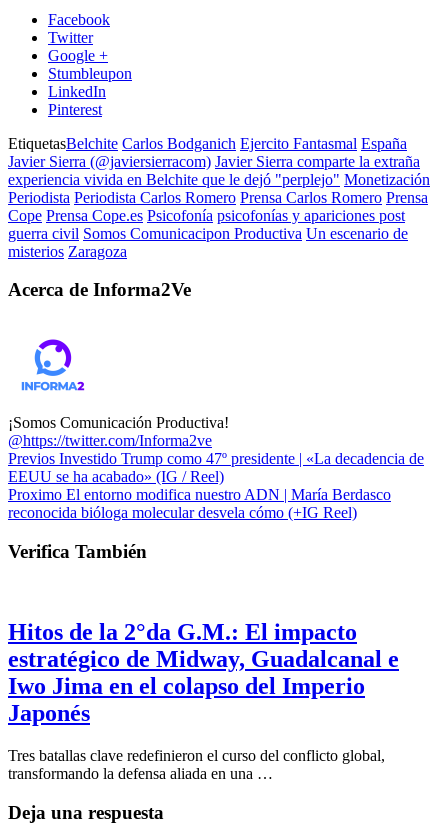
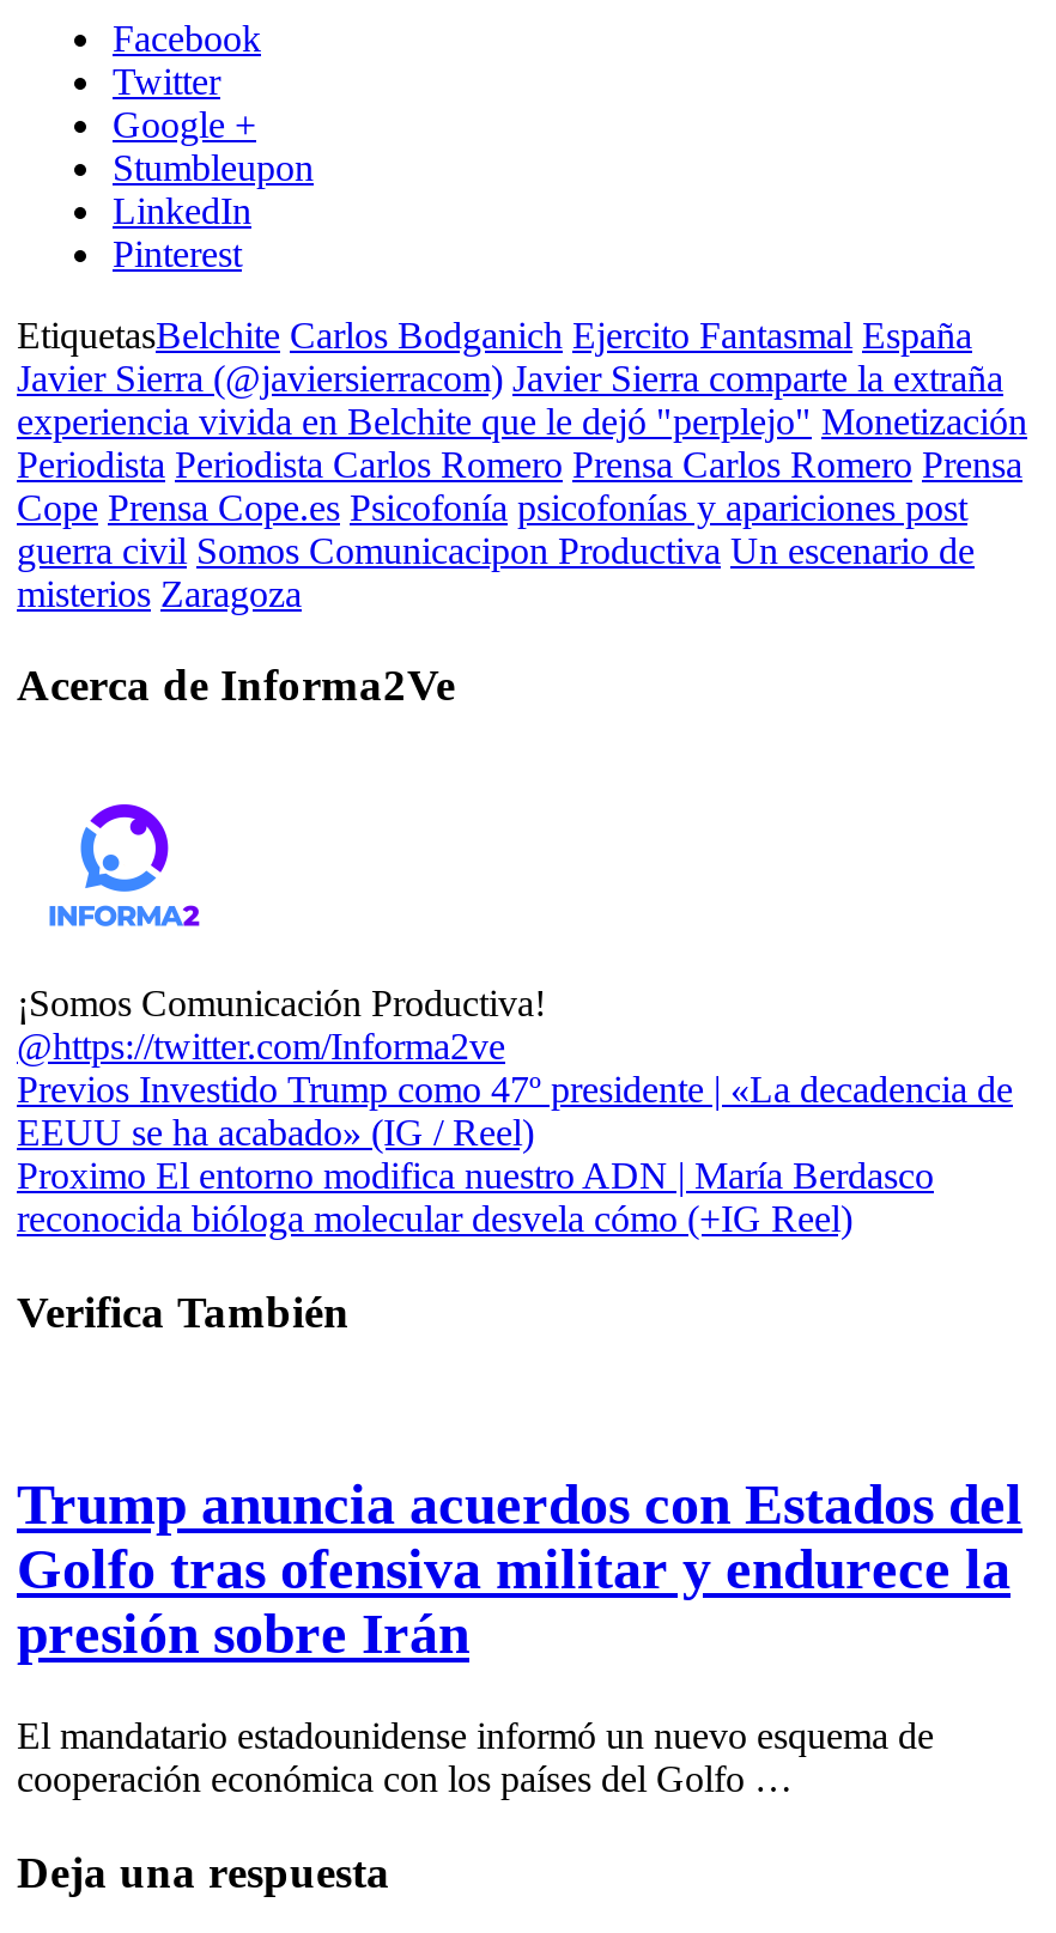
[8,619,399,726] Hitos de la 2°da G.M.: El impacto | estratégico de Midway, Guadalcanal e | Iwo Jima en el colapso del Imperio | Japonés -> [17,1474,1022,1666] Trump anuncia acuerdos con Estados del | Golfo tras ofensiva militar y endurece la | presión sobre Irán
[8,747,385,782] Tres batallas clave redefinieron el curso del conflicto global, | transformando la defensa aliada en una … -> [17,1716,934,1800] El mandatario estadounidense informó un nuevo esquema de | cooperación económica con los países del Golfo …

